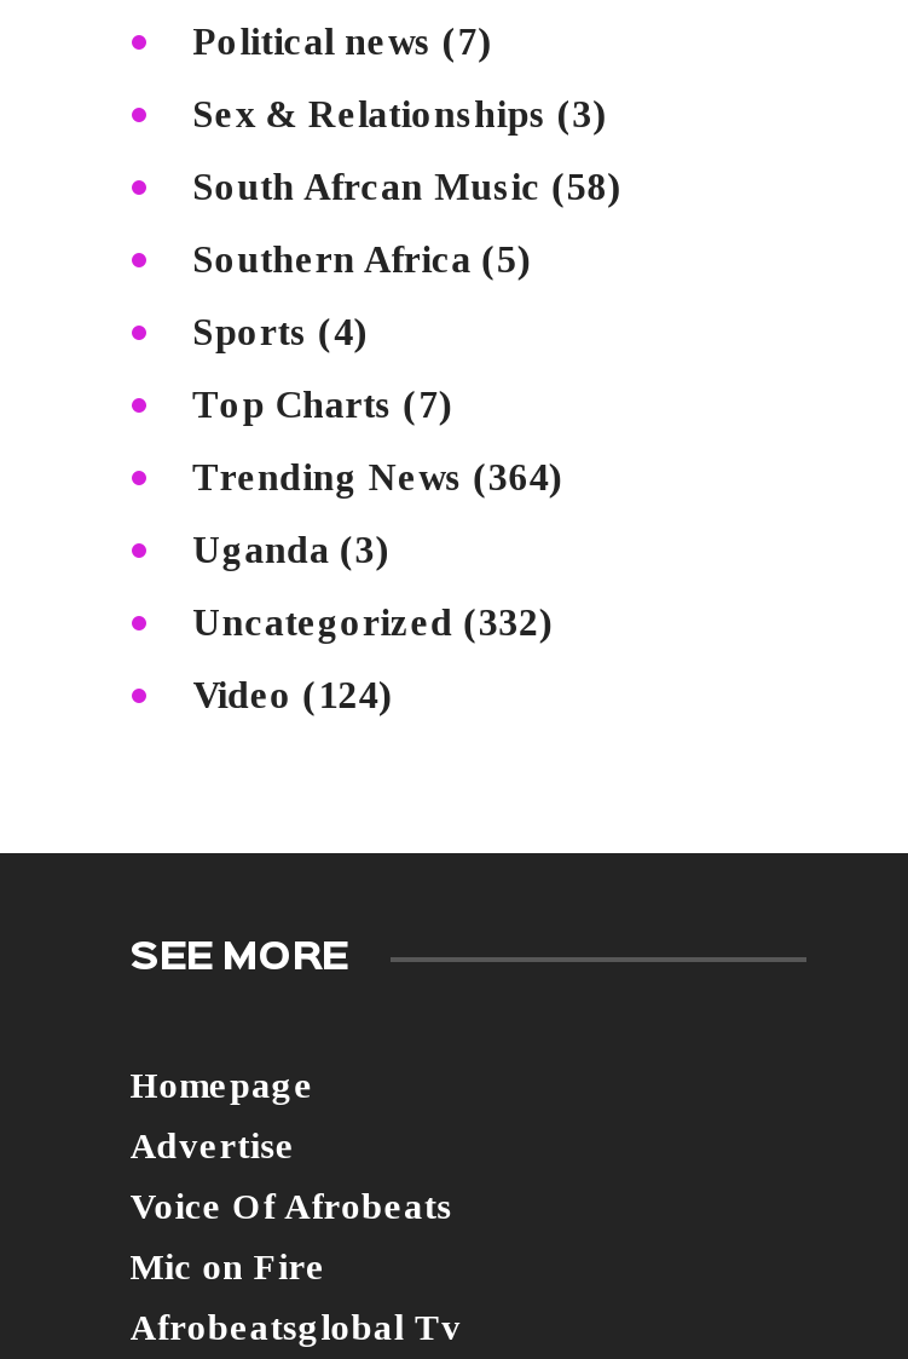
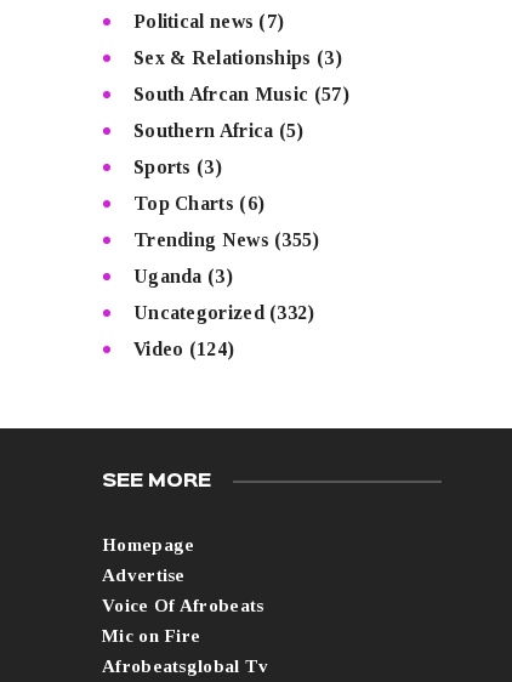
[192,166,622,207] South Afrcan Music (58) -> [133,83,349,104] South Afrcan Music (57)
[192,311,369,352] Sports (4) -> [133,156,222,177] Sports (3)
[192,384,454,425] Top Charts (7) -> [133,192,265,213] Top Charts (6)
[192,456,564,498] Trending News (364) -> [133,229,320,250] Trending News (355)

